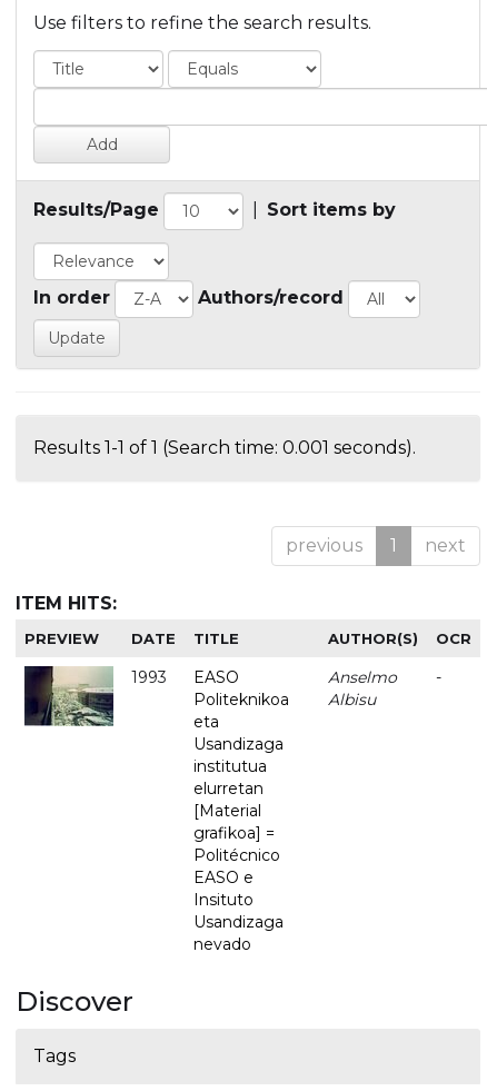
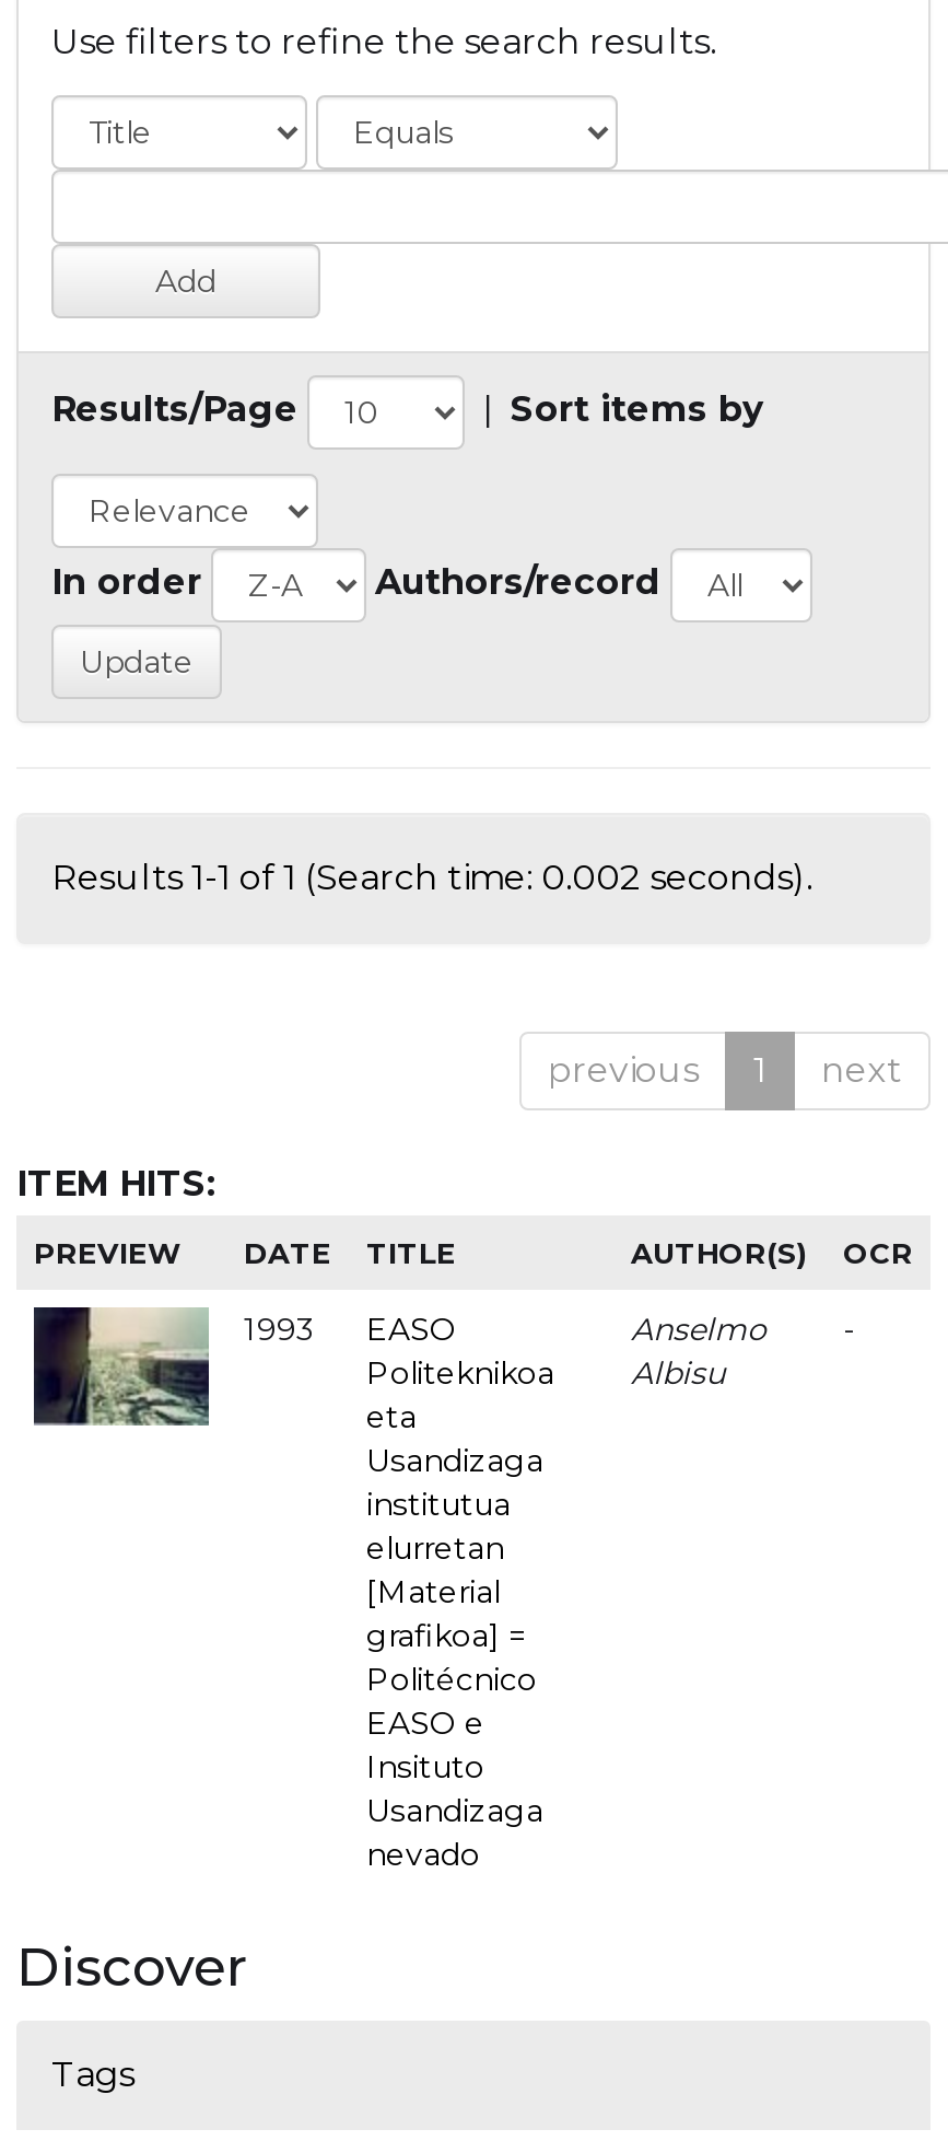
[33,438,416,459] Results 1-1 of 1 (Search time: 0.001 seconds). -> [51,857,812,899] Results 1-1 of 1 (Search time: 0.002 seconds).

